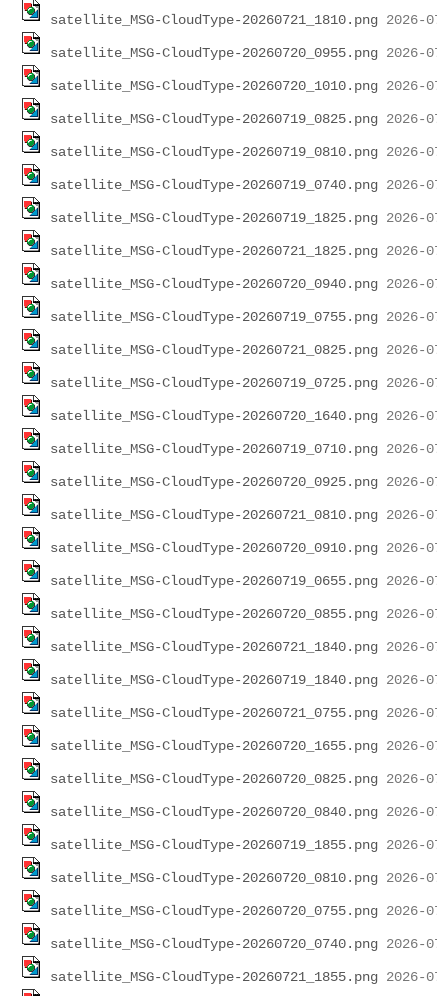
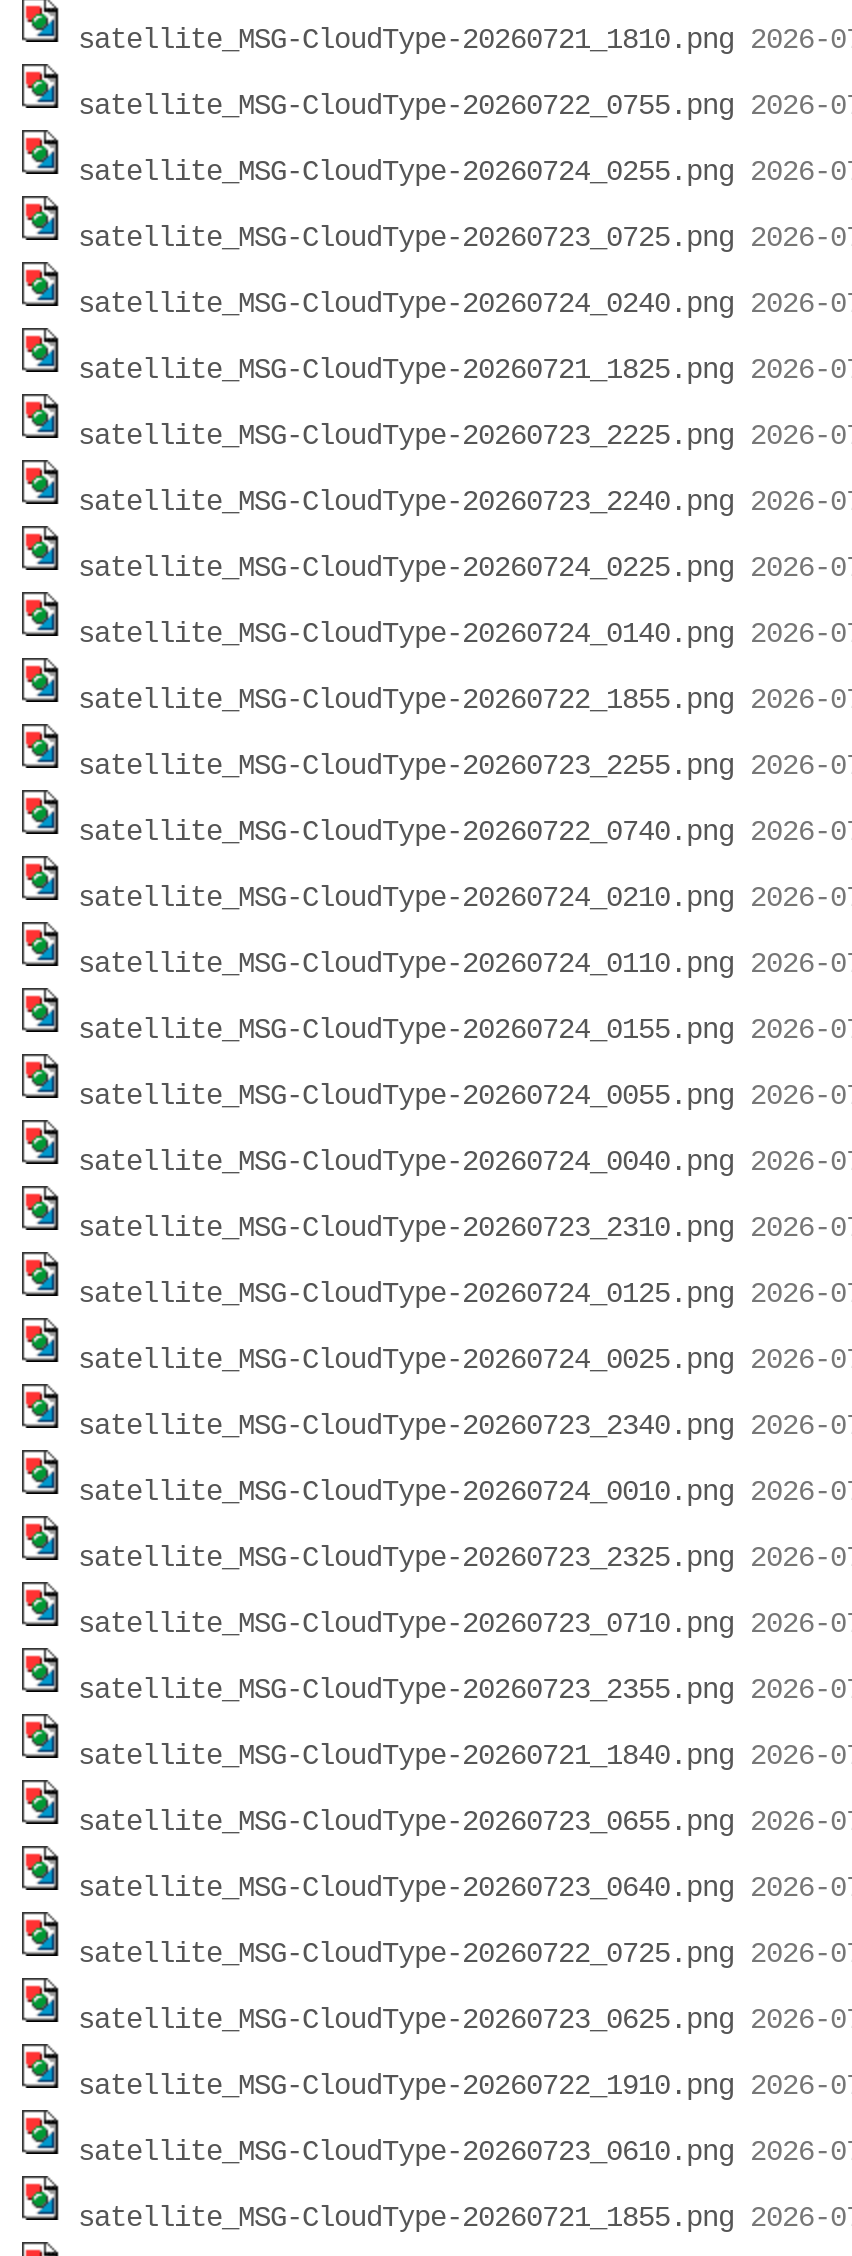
[50,45,378,226] satellite_MSG-CloudType-20260720_0955.png | satellite_MSG-CloudType-20260720_1010.png | satellite_MSG-CloudType-20260719_0825.png | satellite_MSG-CloudType-20260719_0810.png | satellite_MSG-CloudType-20260719_0740.png | satellite_MSG-CloudType-20260719_1825.png -> [78,91,734,321] satellite_MSG-CloudType-20260722_0755.png | satellite_MSG-CloudType-20260724_0255.png | satellite_MSG-CloudType-20260723_0725.png | satellite_MSG-CloudType-20260724_0240.png
moved [50,243,378,259] -> [78,355,734,387]: satellite_MSG-CloudType-20260721_1825.png
[50,276,378,622] satellite_MSG-CloudType-20260720_0940.png | satellite_MSG-CloudType-20260719_0755.png | satellite_MSG-CloudType-20260721_0825.png | satellite_MSG-CloudType-20260719_0725.png | satellite_MSG-CloudType-20260720_1640.png | satellite_MSG-CloudType-20260719_0710.png | satellite_MSG-CloudType-20260720_0925.png | satellite_MSG-CloudType-20260721_0810.png | satellite_MSG-CloudType-20260720_0910.png | satellite_MSG-CloudType-20260719_0655.png | satellite_MSG-CloudType-20260720_0855.png -> [78,421,734,1707] satellite_MSG-CloudType-20260723_2225.png | satellite_MSG-CloudType-20260723_2240.png | satellite_MSG-CloudType-20260724_0225.png | satellite_MSG-CloudType-20260724_0140.png | satellite_MSG-CloudType-20260722_1855.png | satellite_MSG-CloudType-20260723_2255.png | satellite_MSG-CloudType-20260722_0740.png | satellite_MSG-CloudType-20260724_0210.png | satellite_MSG-CloudType-20260724_0110.png | satellite_MSG-CloudType-20260724_0155.png | satellite_MSG-CloudType-20260724_0055.png | satellite_MSG-CloudType-20260724_0040.png | satellite_MSG-CloudType-20260723_2310.png | satellite_MSG-CloudType-20260724_0125.png | satellite_MSG-CloudType-20260724_0025.png | satellite_MSG-CloudType-20260723_2340.png | satellite_MSG-CloudType-20260724_0010.png | satellite_MSG-CloudType-20260723_2325.png | satellite_MSG-CloudType-20260723_0710.png | satellite_MSG-CloudType-20260723_2355.png
moved [50,639,378,655] -> [78,1741,734,1773]: satellite_MSG-CloudType-20260721_1840.png
[50,672,378,952] satellite_MSG-CloudType-20260719_1840.png | satellite_MSG-CloudType-20260721_0755.png | satellite_MSG-CloudType-20260720_1655.png | satellite_MSG-CloudType-20260720_0825.png | satellite_MSG-CloudType-20260720_0840.png | satellite_MSG-CloudType-20260719_1855.png | satellite_MSG-CloudType-20260720_0810.png | satellite_MSG-CloudType-20260720_0755.png | satellite_MSG-CloudType-20260720_0740.png -> [78,1807,734,2169] satellite_MSG-CloudType-20260723_0655.png | satellite_MSG-CloudType-20260723_0640.png | satellite_MSG-CloudType-20260722_0725.png | satellite_MSG-CloudType-20260723_0625.png | satellite_MSG-CloudType-20260722_1910.png | satellite_MSG-CloudType-20260723_0610.png

